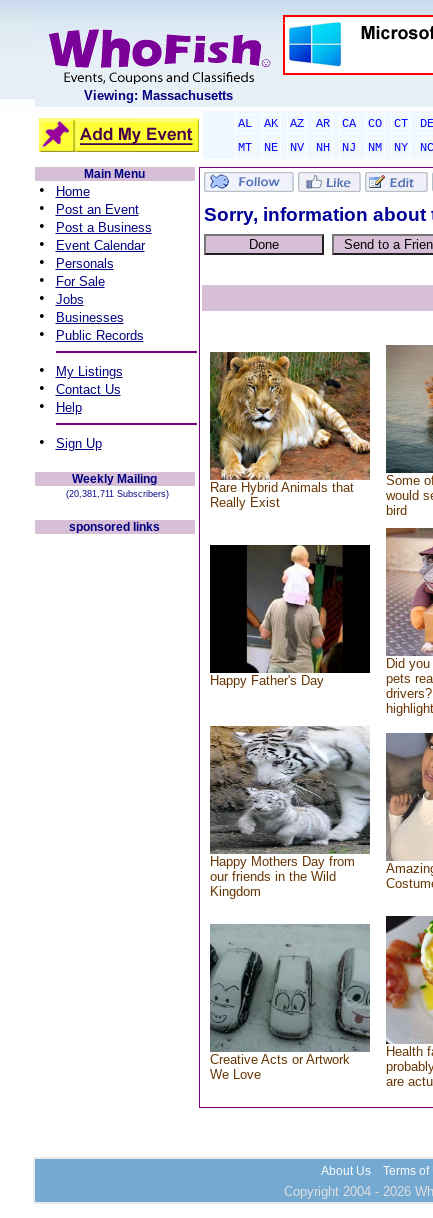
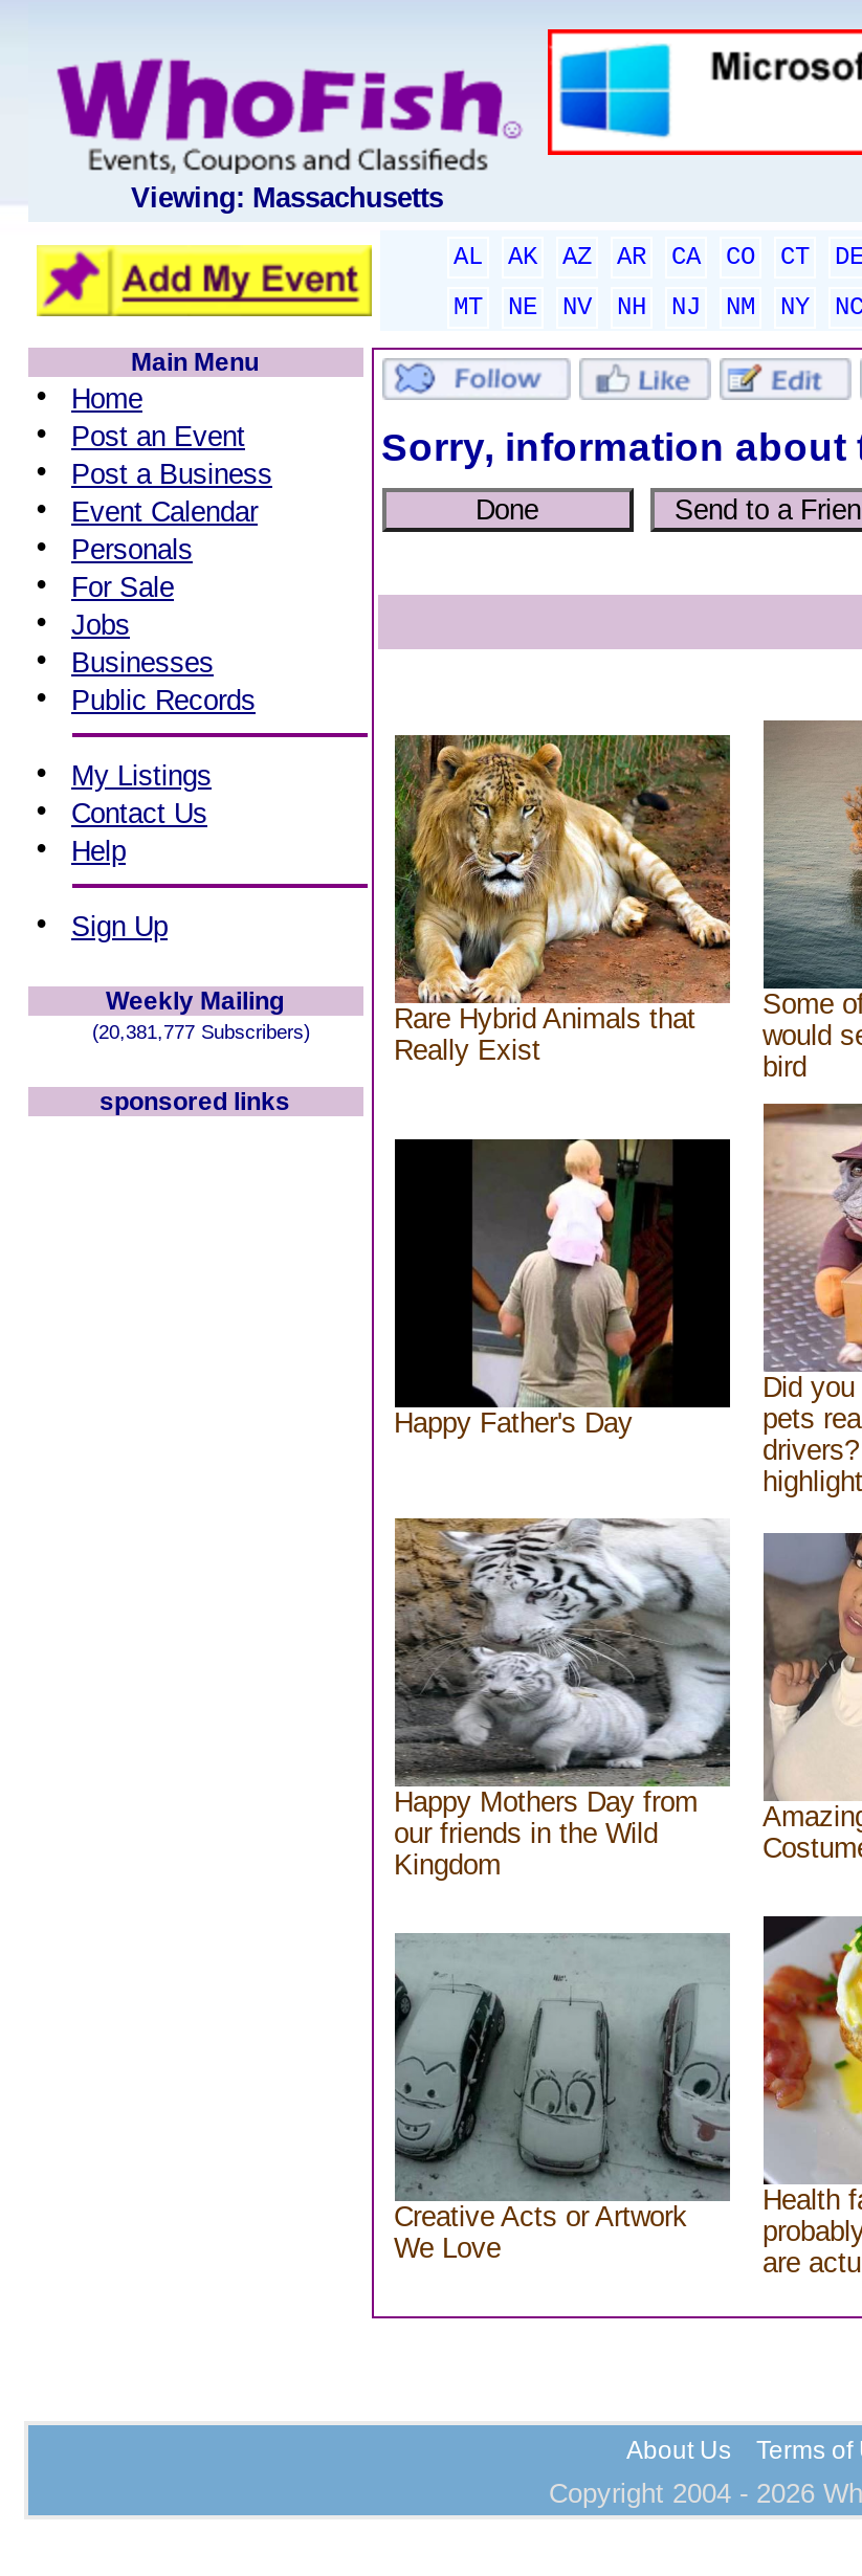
[60,489,169,499] (20,381,711 Subscribers) -> [80,1022,310,1043] (20,381,777 Subscribers)

